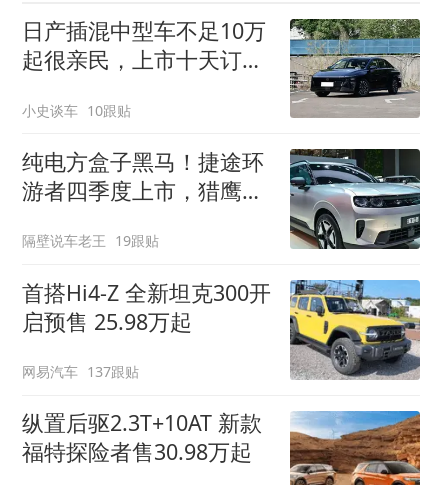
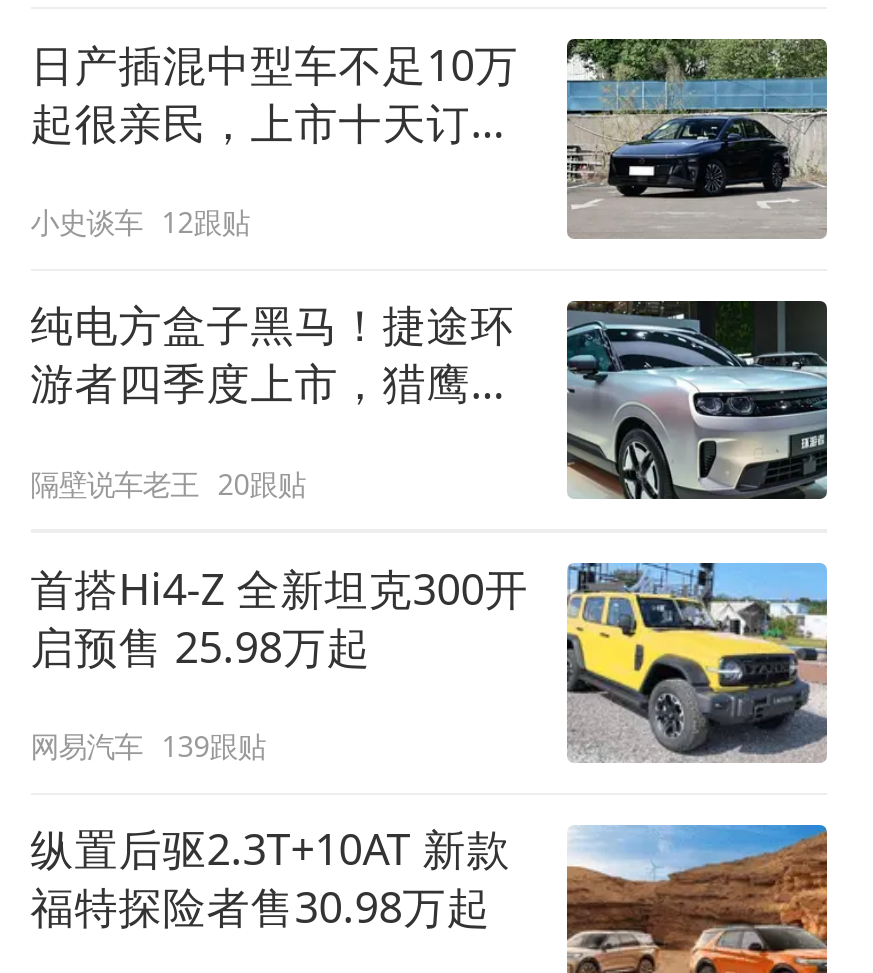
[22,101,131,120] 小史谈车 10跟贴 -> [30,203,250,241] 小史谈车 12跟贴
[22,231,159,250] 隔壁说车老王 19跟贴 -> [30,464,306,502] 隔壁说车老王 20跟贴
[22,362,139,381] 网易汽车 137跟贴 -> [30,727,266,765] 网易汽车 139跟贴

